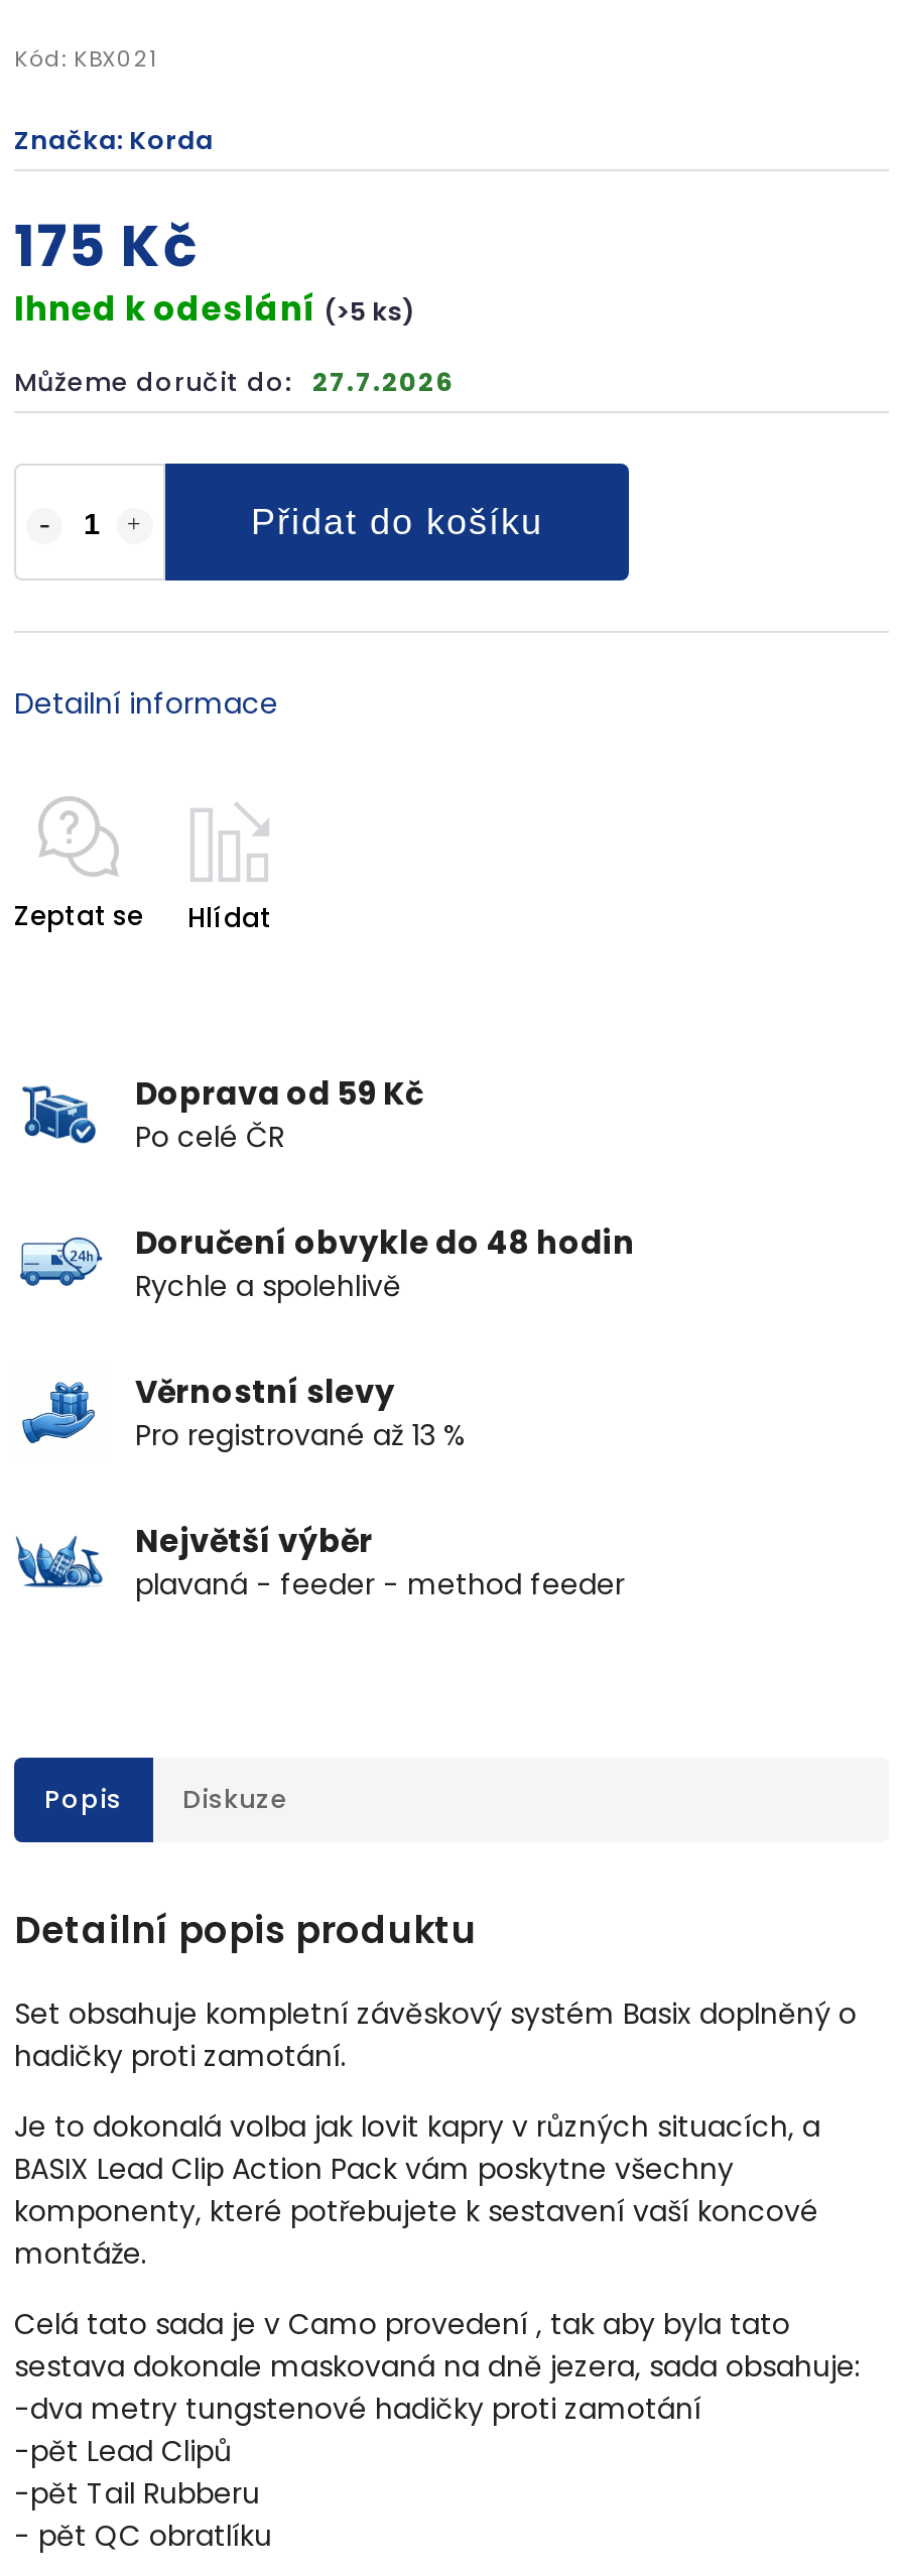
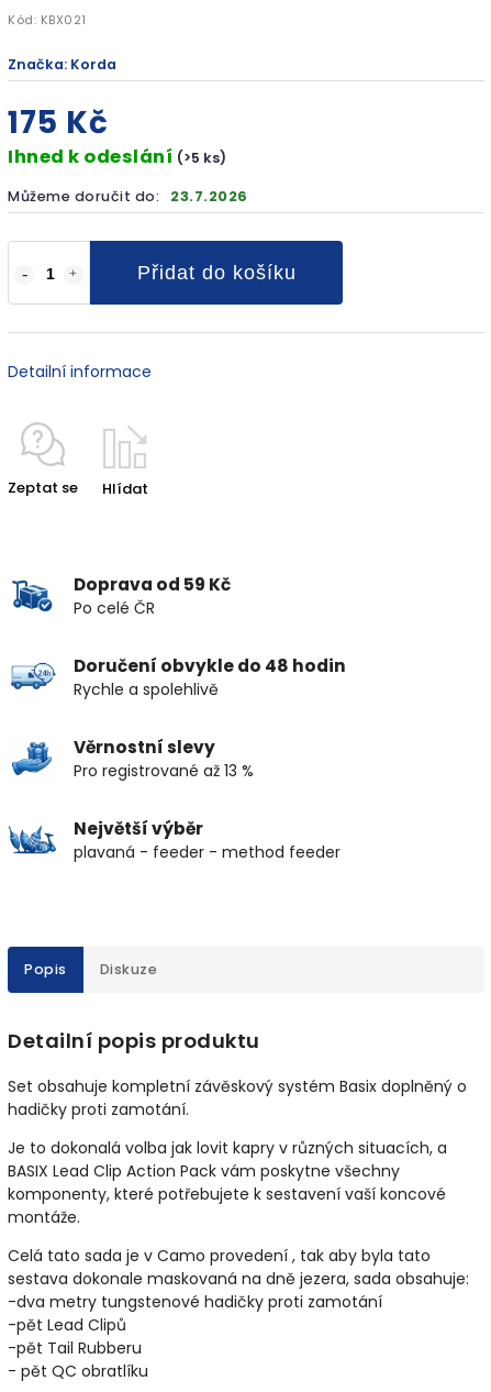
[14,364,455,398] Můžeme doručit do: 27.7.2026 -> [8,186,248,205] Můžeme doručit do: 23.7.2026

